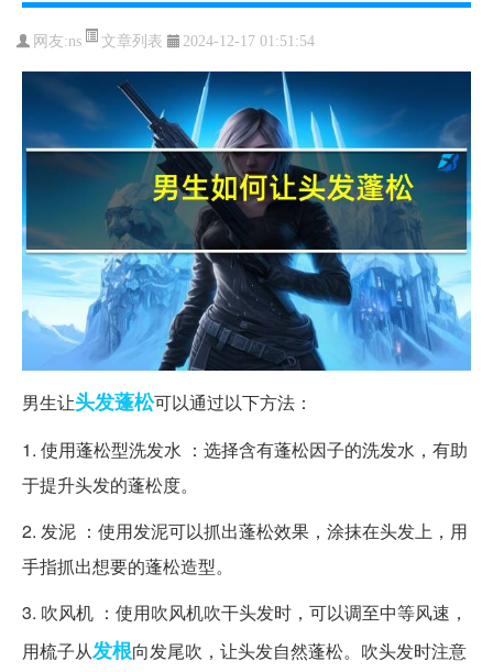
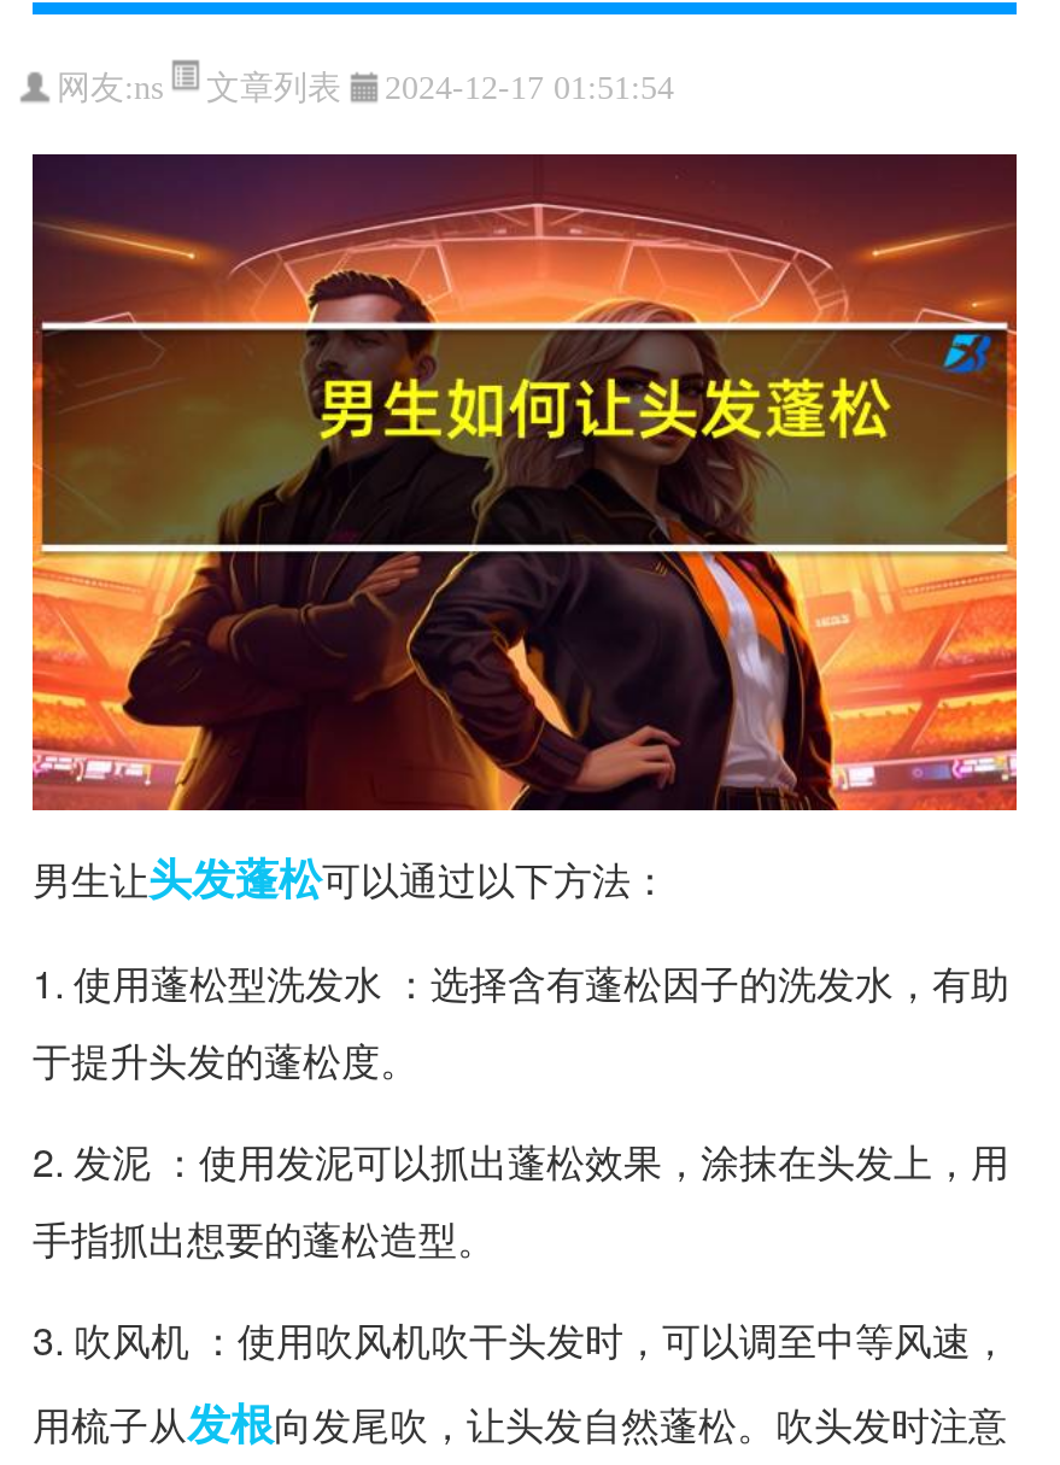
[21,70,472,372] [image] -> [30,152,1019,813] [image]

